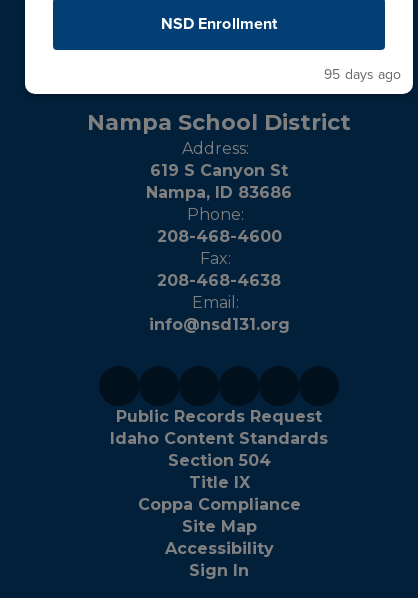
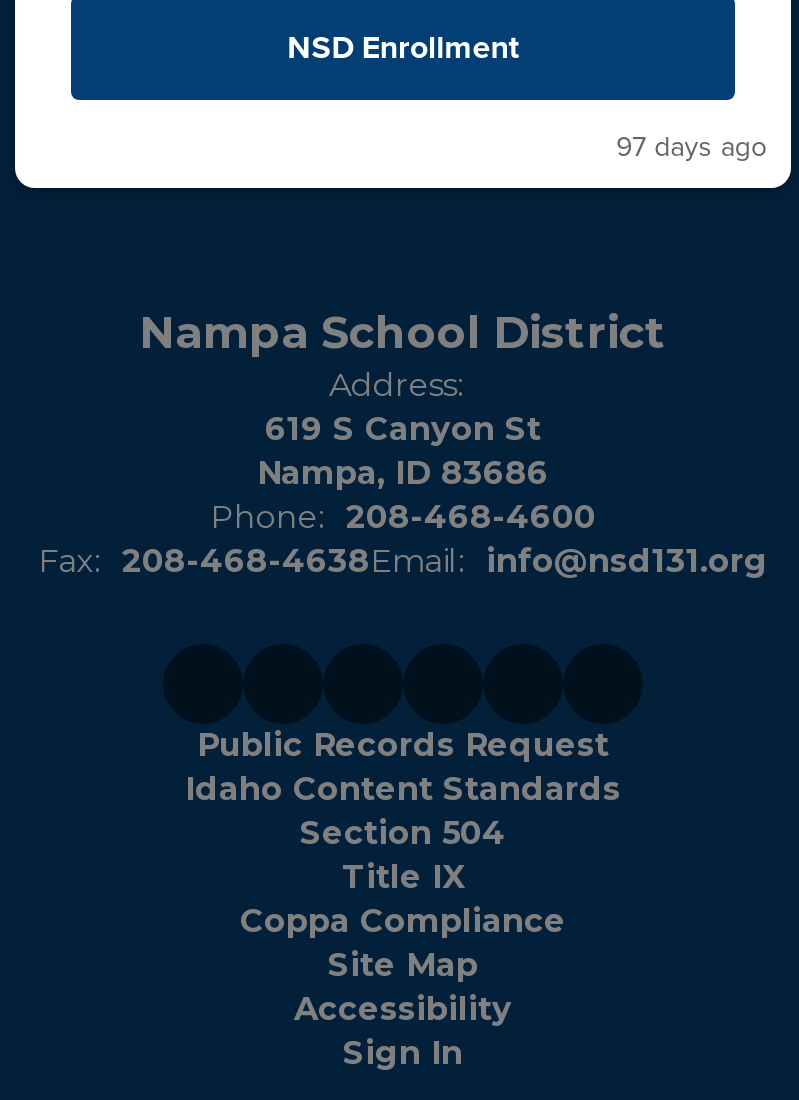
[324,63,401,83] 95 days ago -> [616,125,767,167] 97 days ago
moved [87,109,351,202] -> [139,306,667,492]: Nampa School District | Address: | 619 S Canyon St | Nampa, ID 83686

